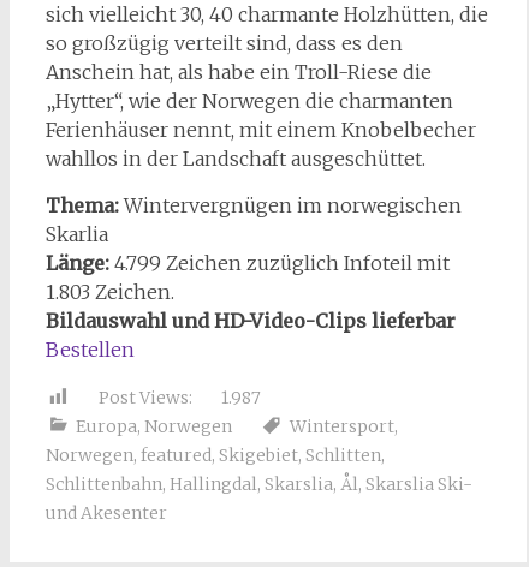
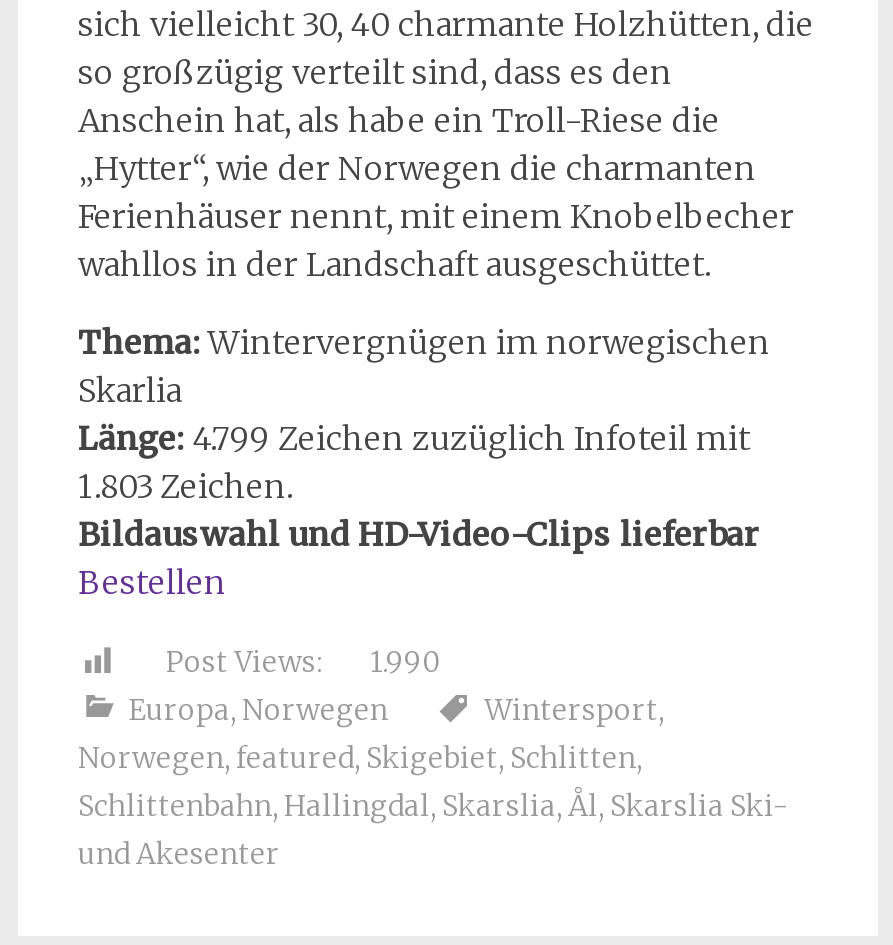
[99,387,261,408] Post Views: 1.987 -> [166,644,440,680] Post Views: 1.990

